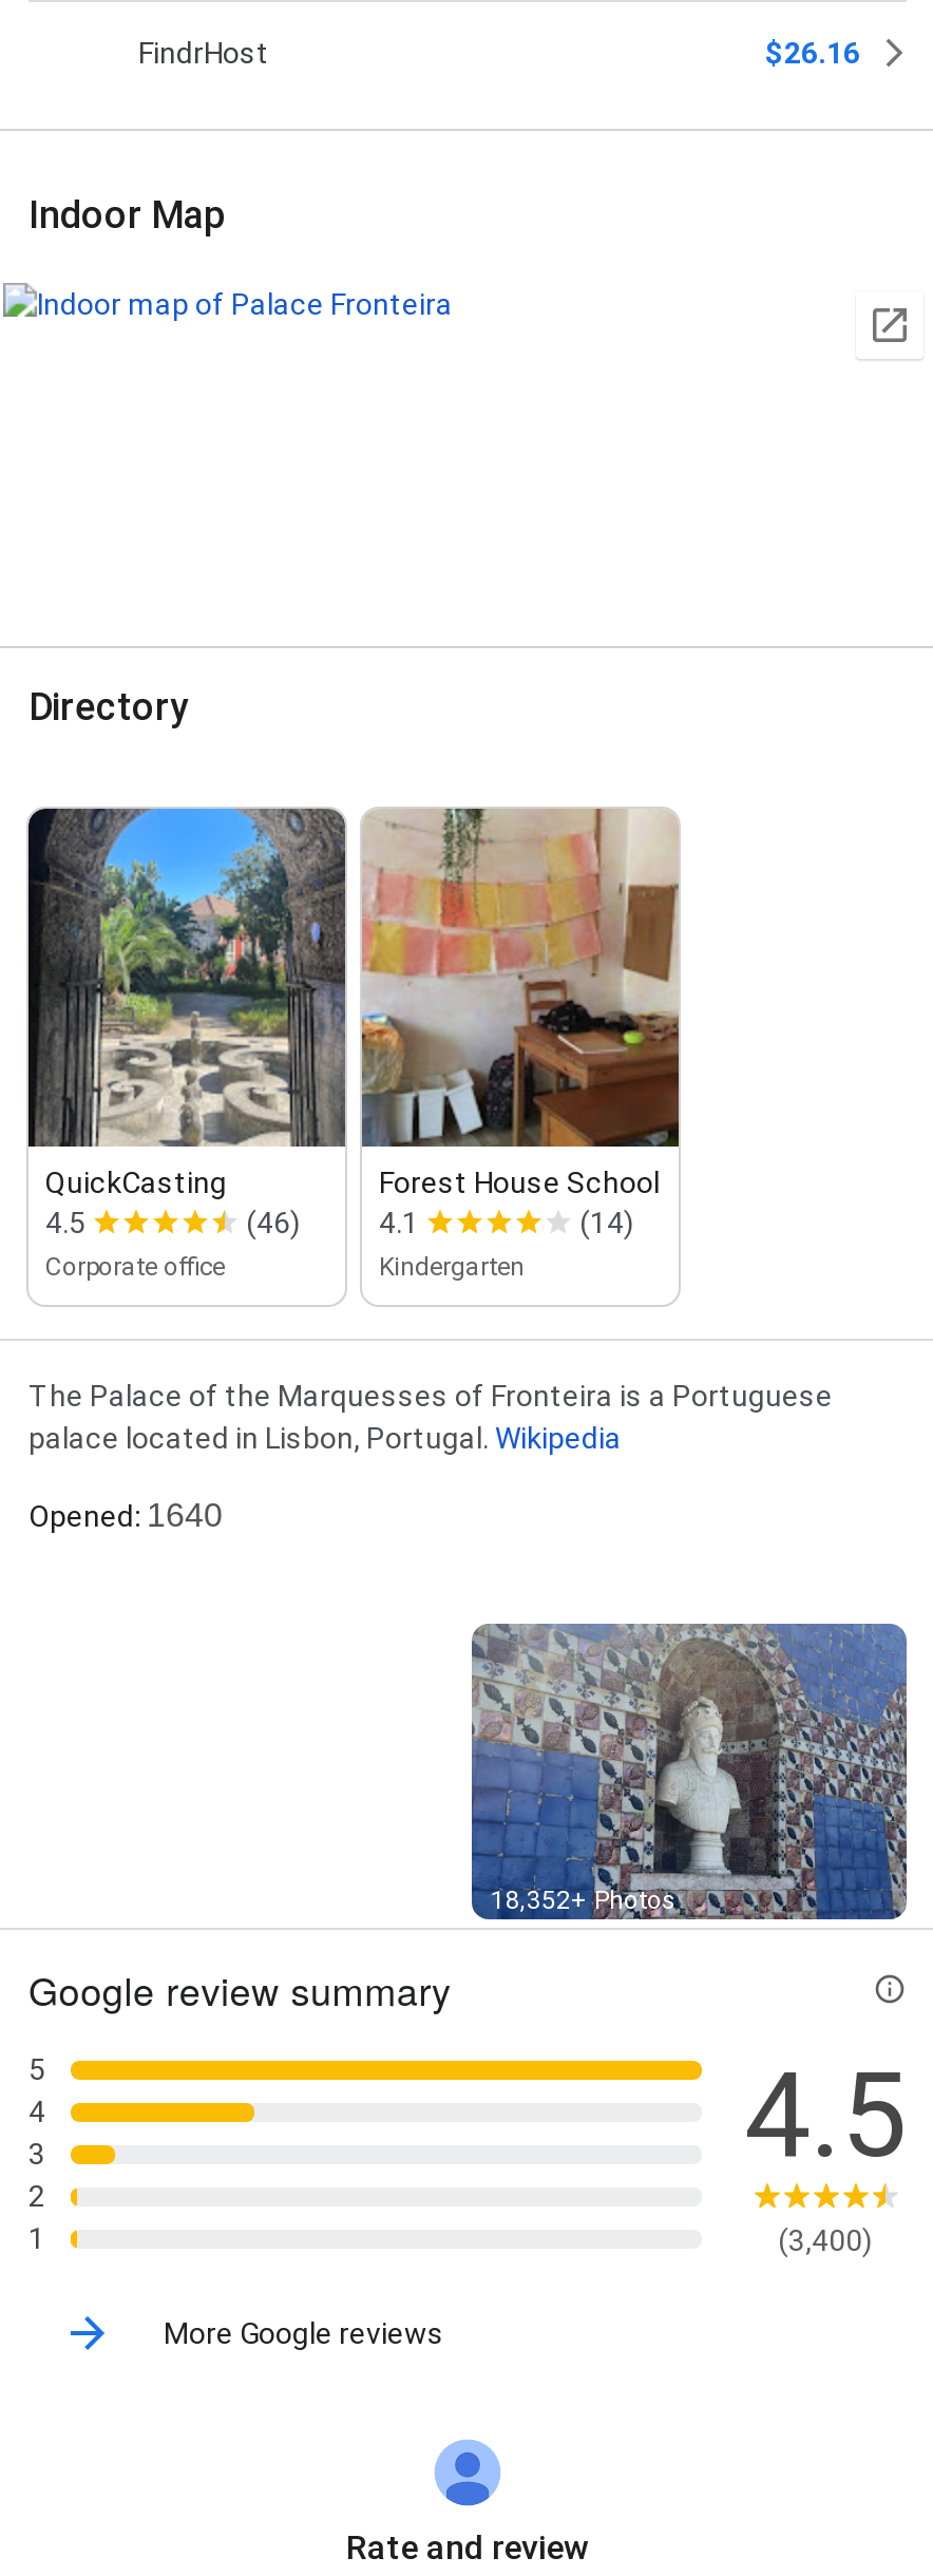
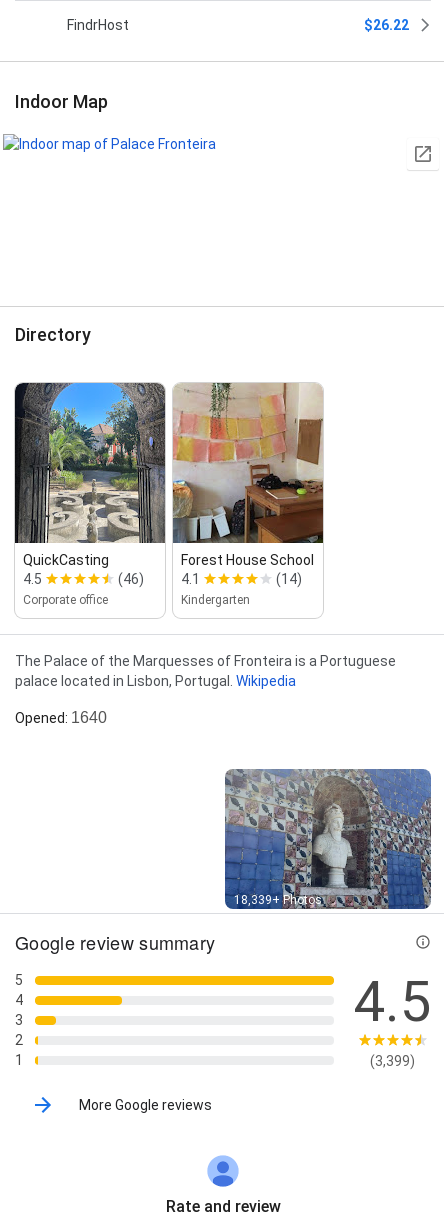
[765,36,860,70] $26.16 -> [364,17,409,33] $26.22
[491,1886,677,1916] 18,352+ Photos -> [234,893,322,907] 18,339+ Photos
[778,2223,873,2257] (3,400) -> [370,1053,415,1069] (3,399)

